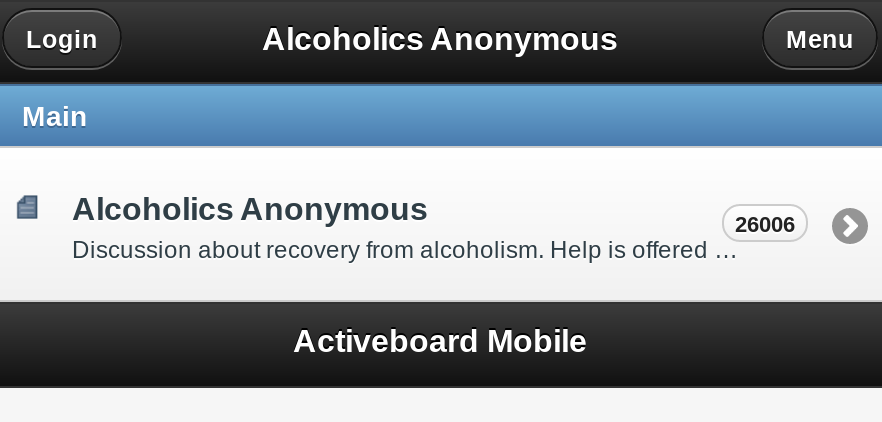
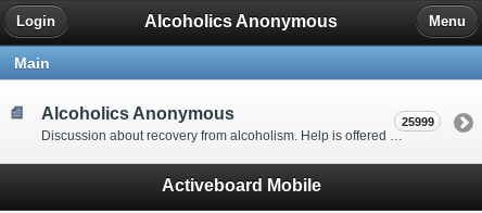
[735,211,795,235] 26006 -> [401,115,434,128] 25999

